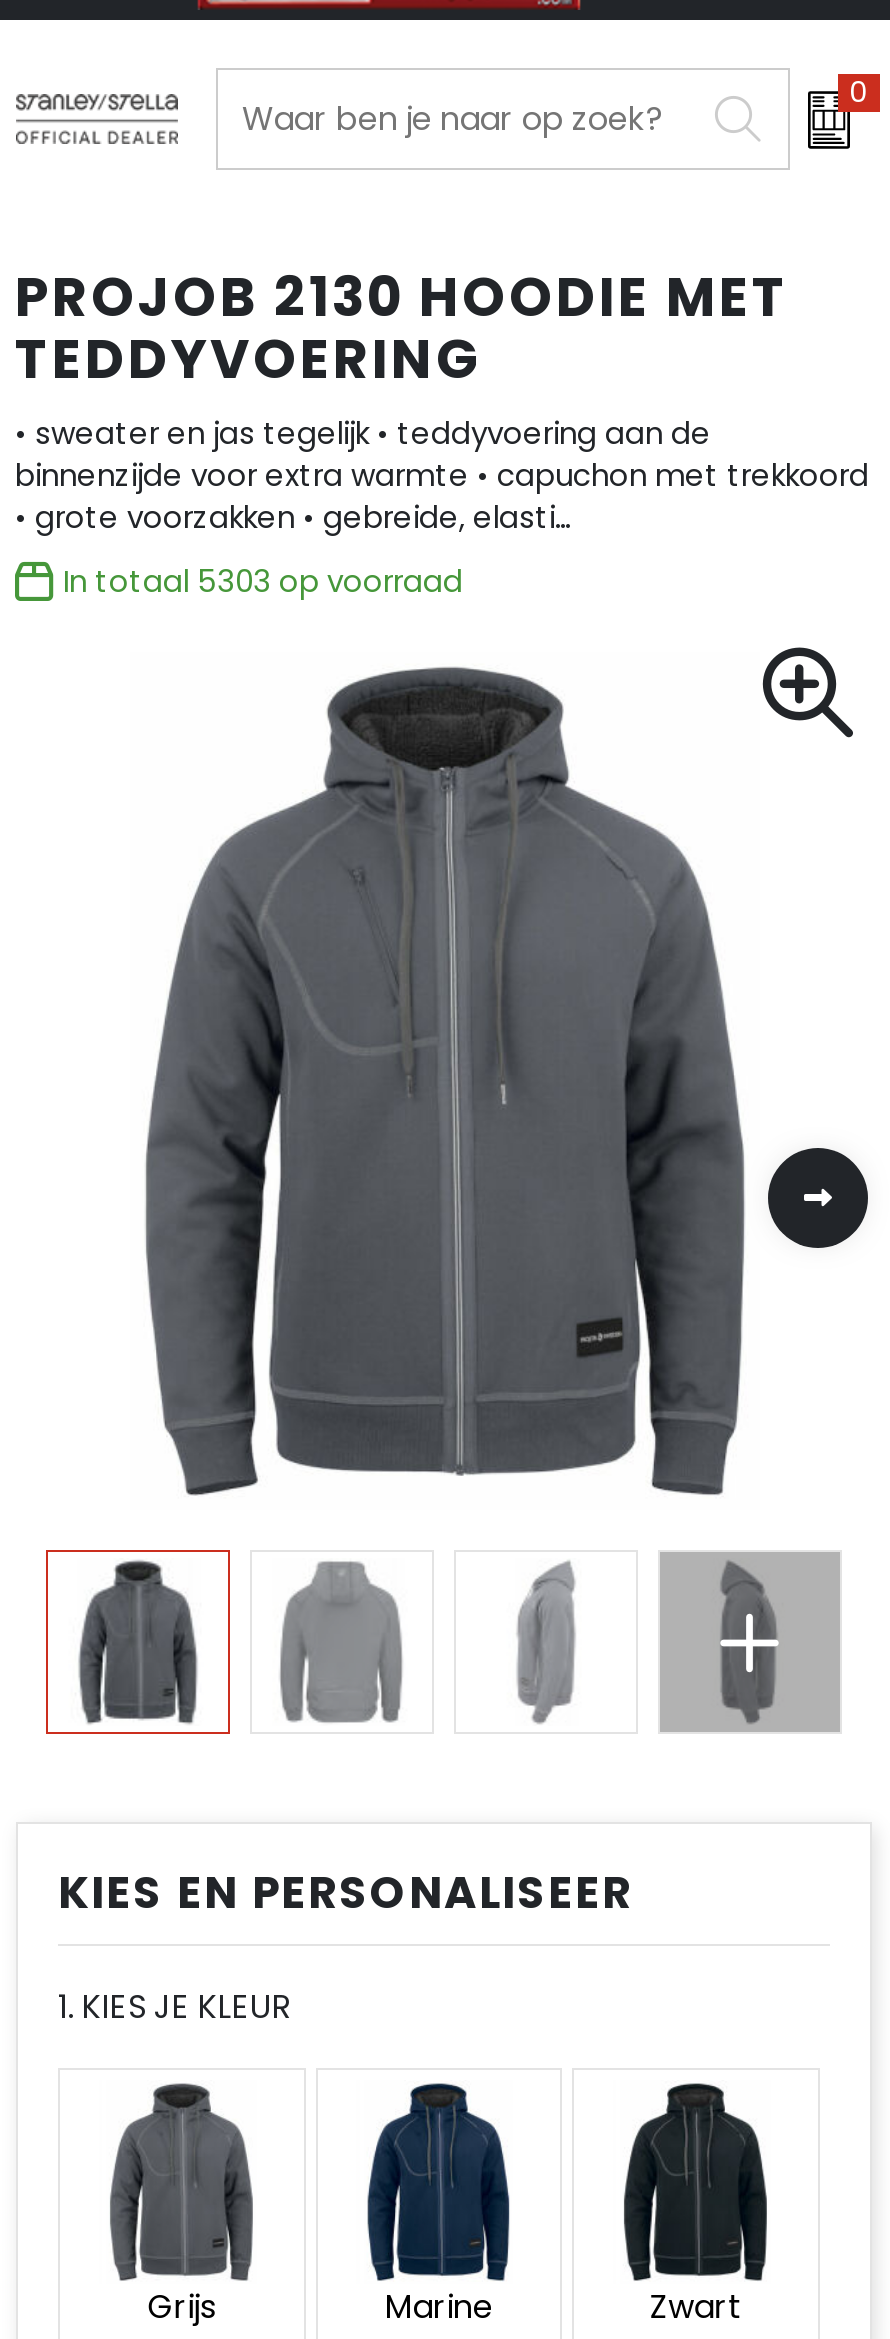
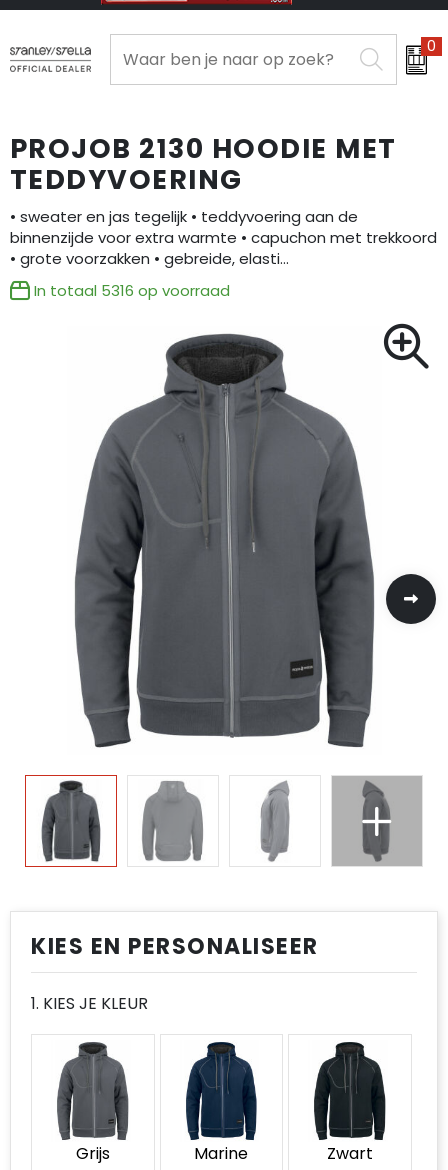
[63,560,463,602] In totaal 5303 op voorraad -> [33,280,229,301] In totaal 5316 op voorraad

